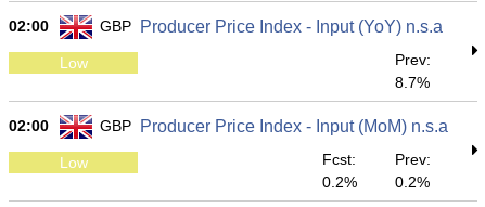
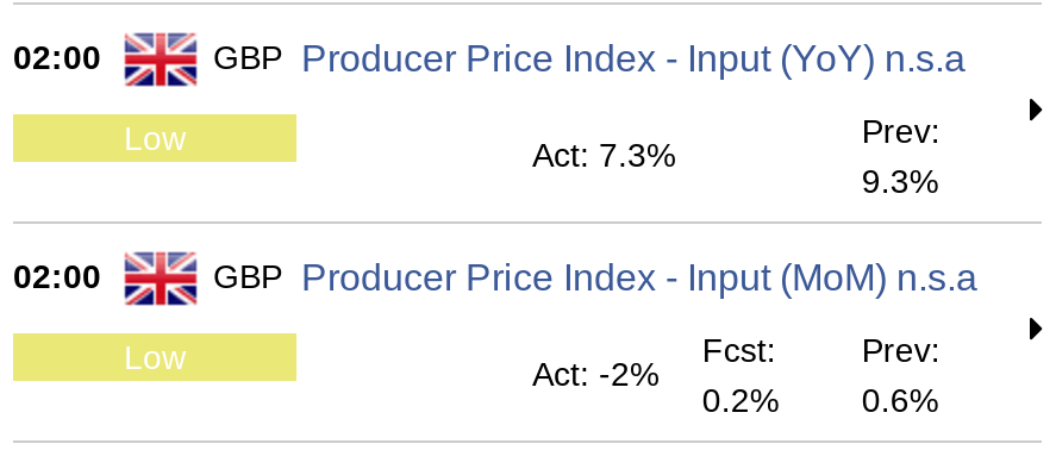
none -> [532,136,675,174] Act: 7.3%
[395,74,430,91] 8.7% -> [862,162,938,200] 9.3%
none -> [532,355,658,393] Act: -2%
[395,173,430,191] 0.2% -> [862,381,938,419] 0.6%

